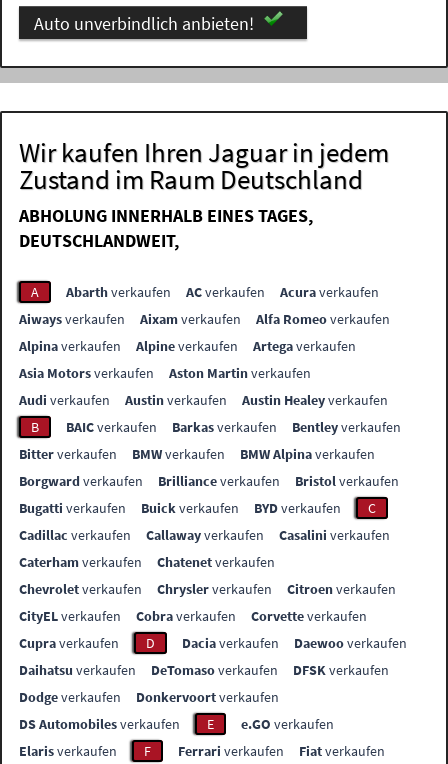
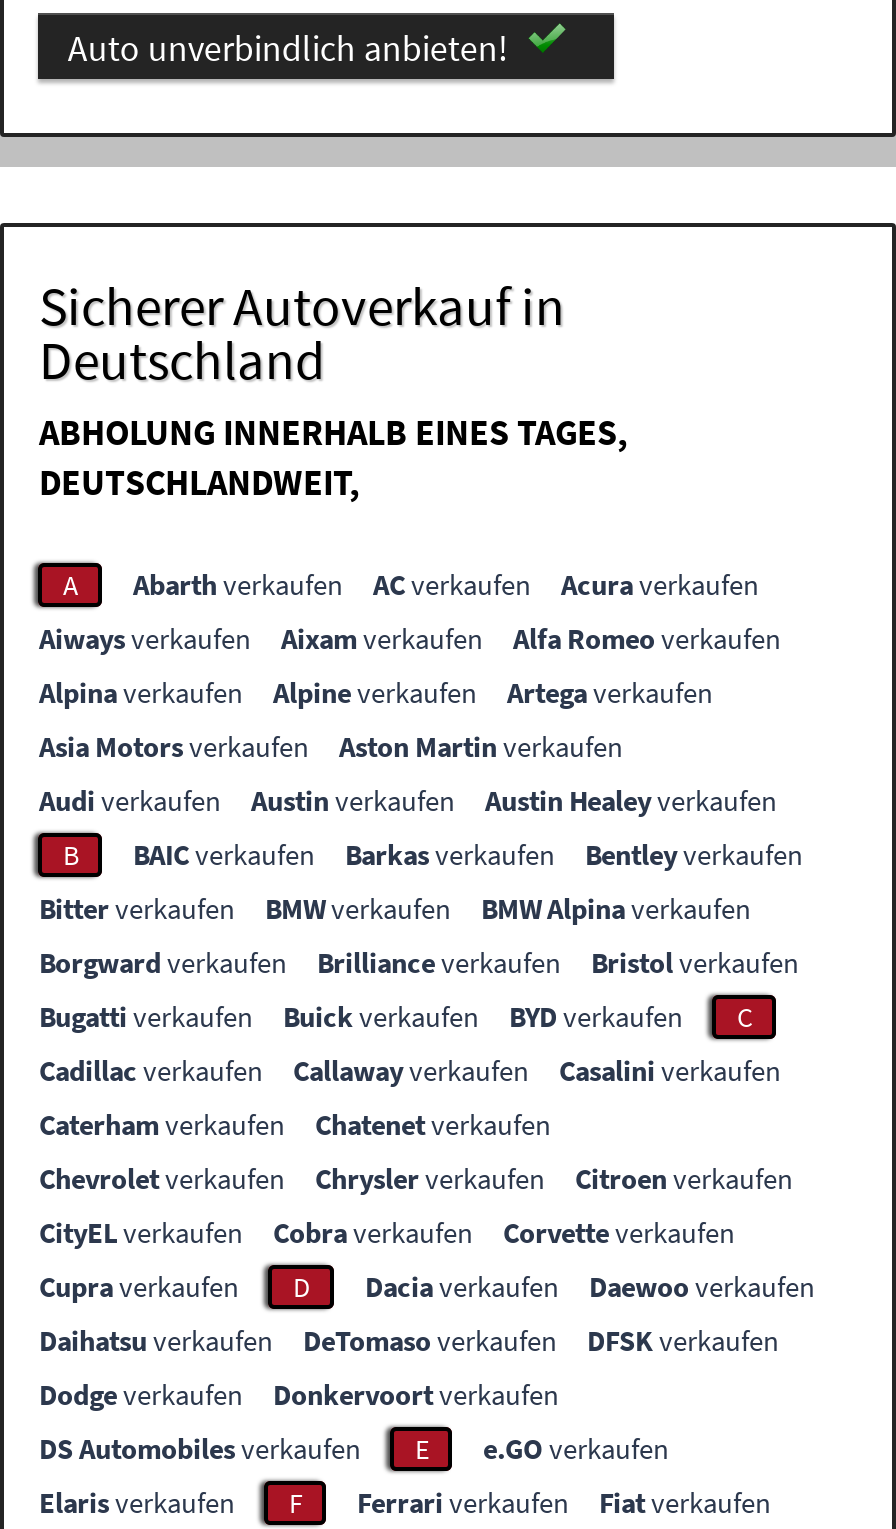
[19,135,389,196] Wir kaufen Ihren Jaguar in jedem | Zustand im Raum Deutschland -> [39,271,565,393] Sicherer Autoverkauf in | Deutschland

